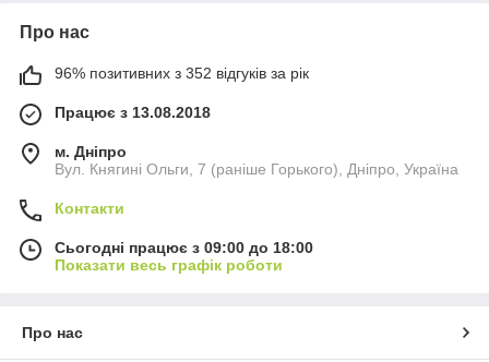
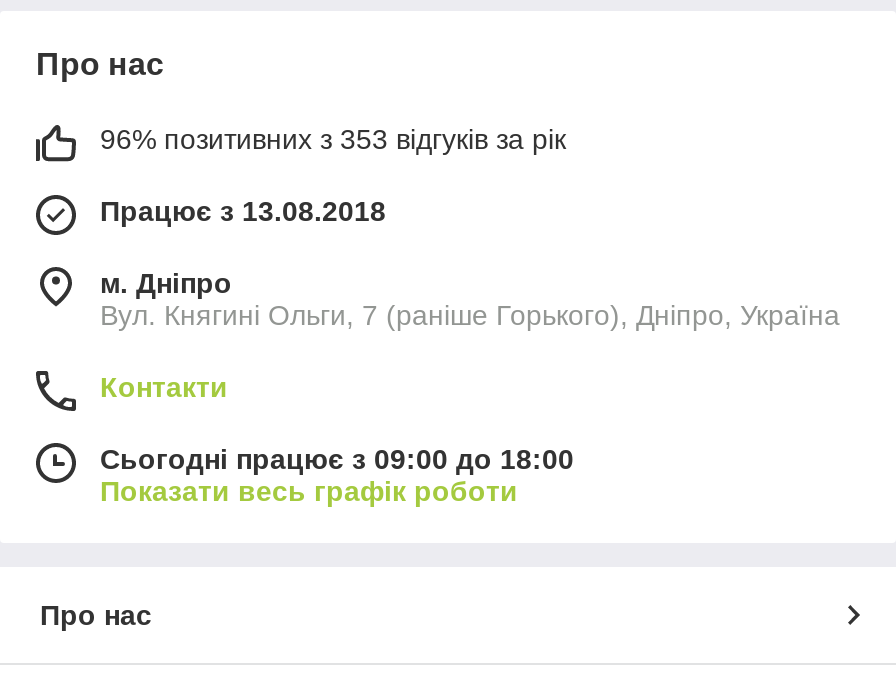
[55,65,309,82] 96% позитивних з 352 відгуків за рік -> [100,124,566,156] 96% позитивних з 353 відгуків за рік

